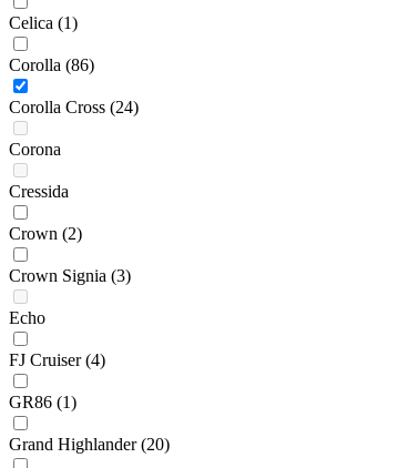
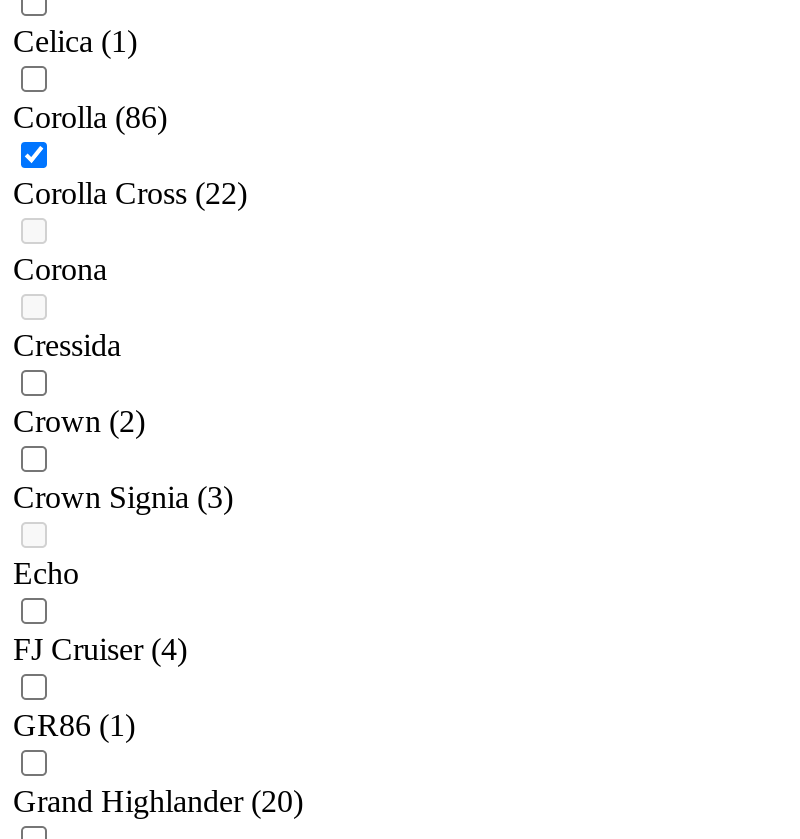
[9,98,139,117] Corolla Cross (24) -> [13,177,247,211] Corolla Cross (22)

